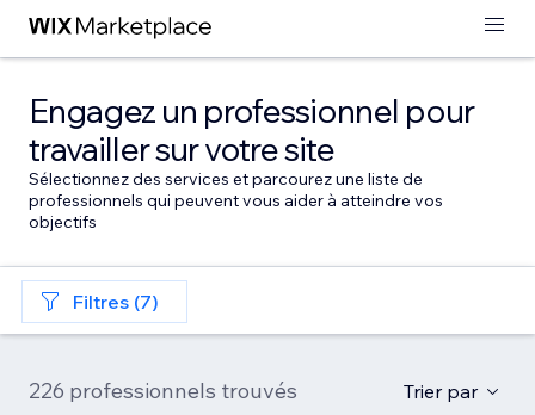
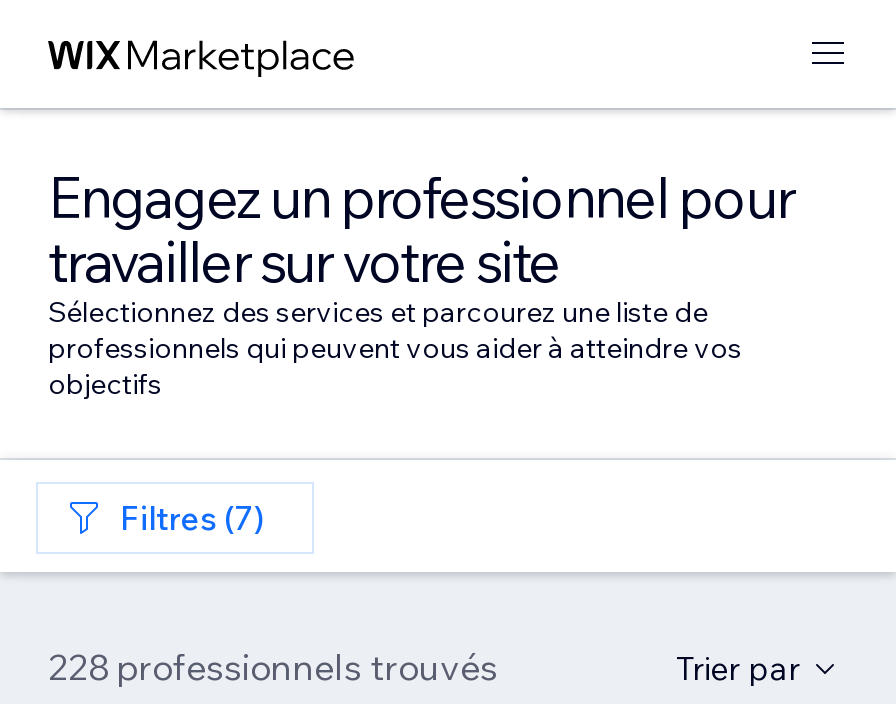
[29,377,297,404] 226 professionnels trouvés -> [48,644,498,690] 228 professionnels trouvés

